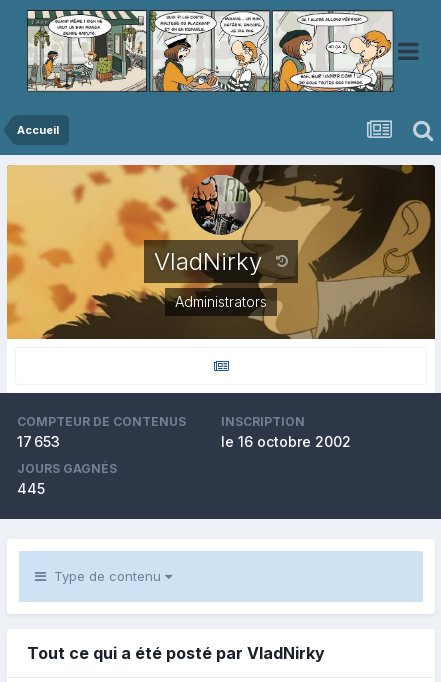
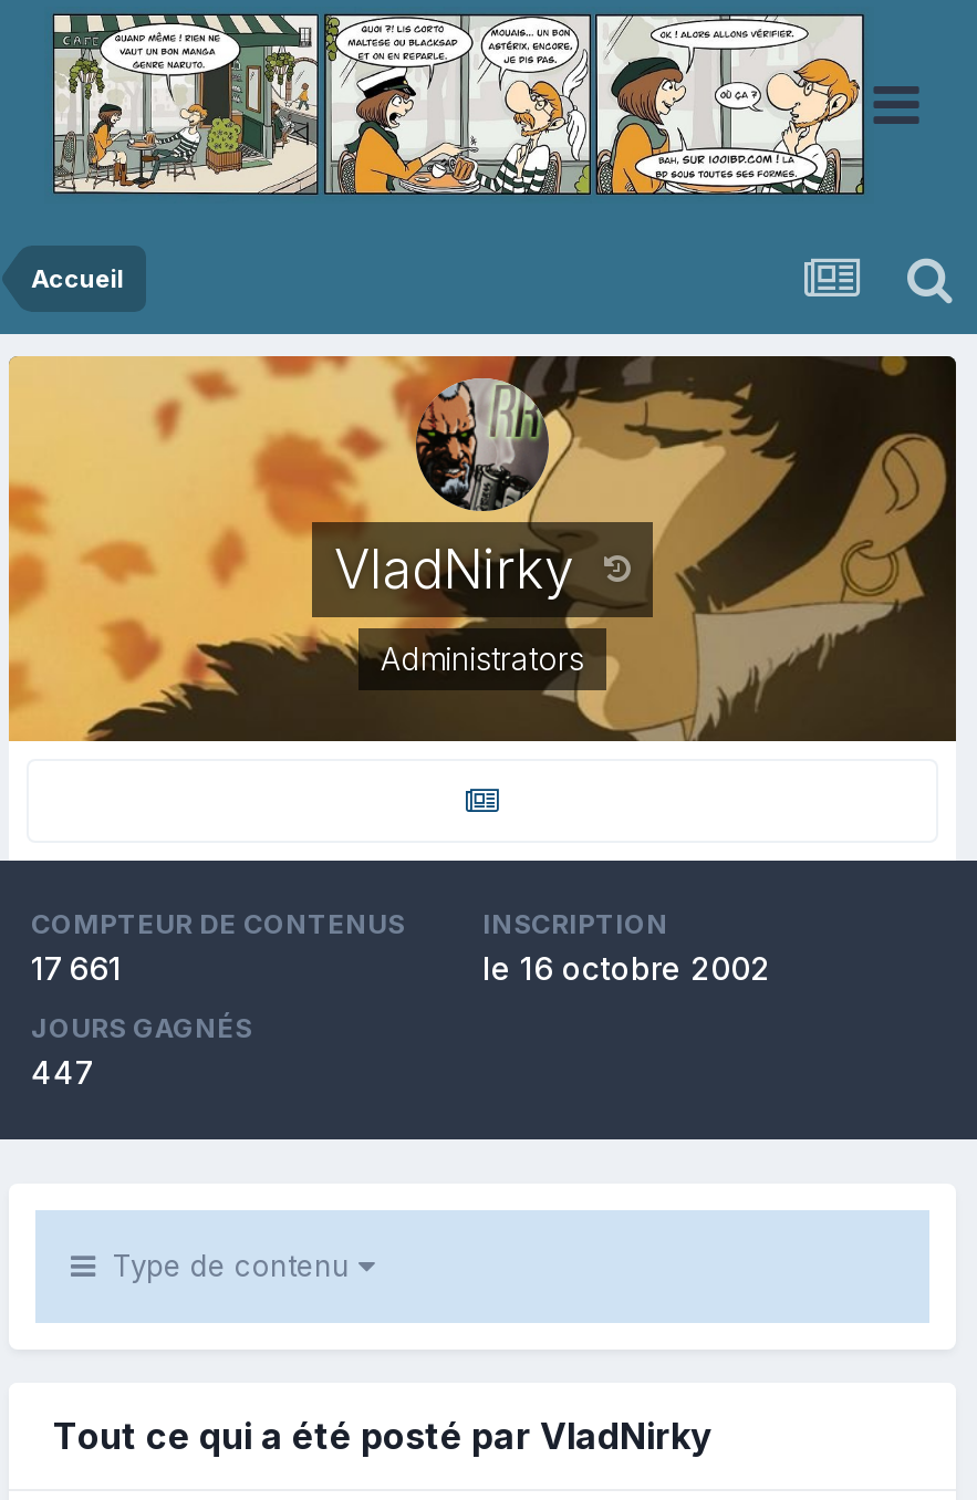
[17,433,60,450] 17 653 -> [31,949,122,987] 17 661
[17,480,45,497] 445 -> [31,1053,95,1091] 447

